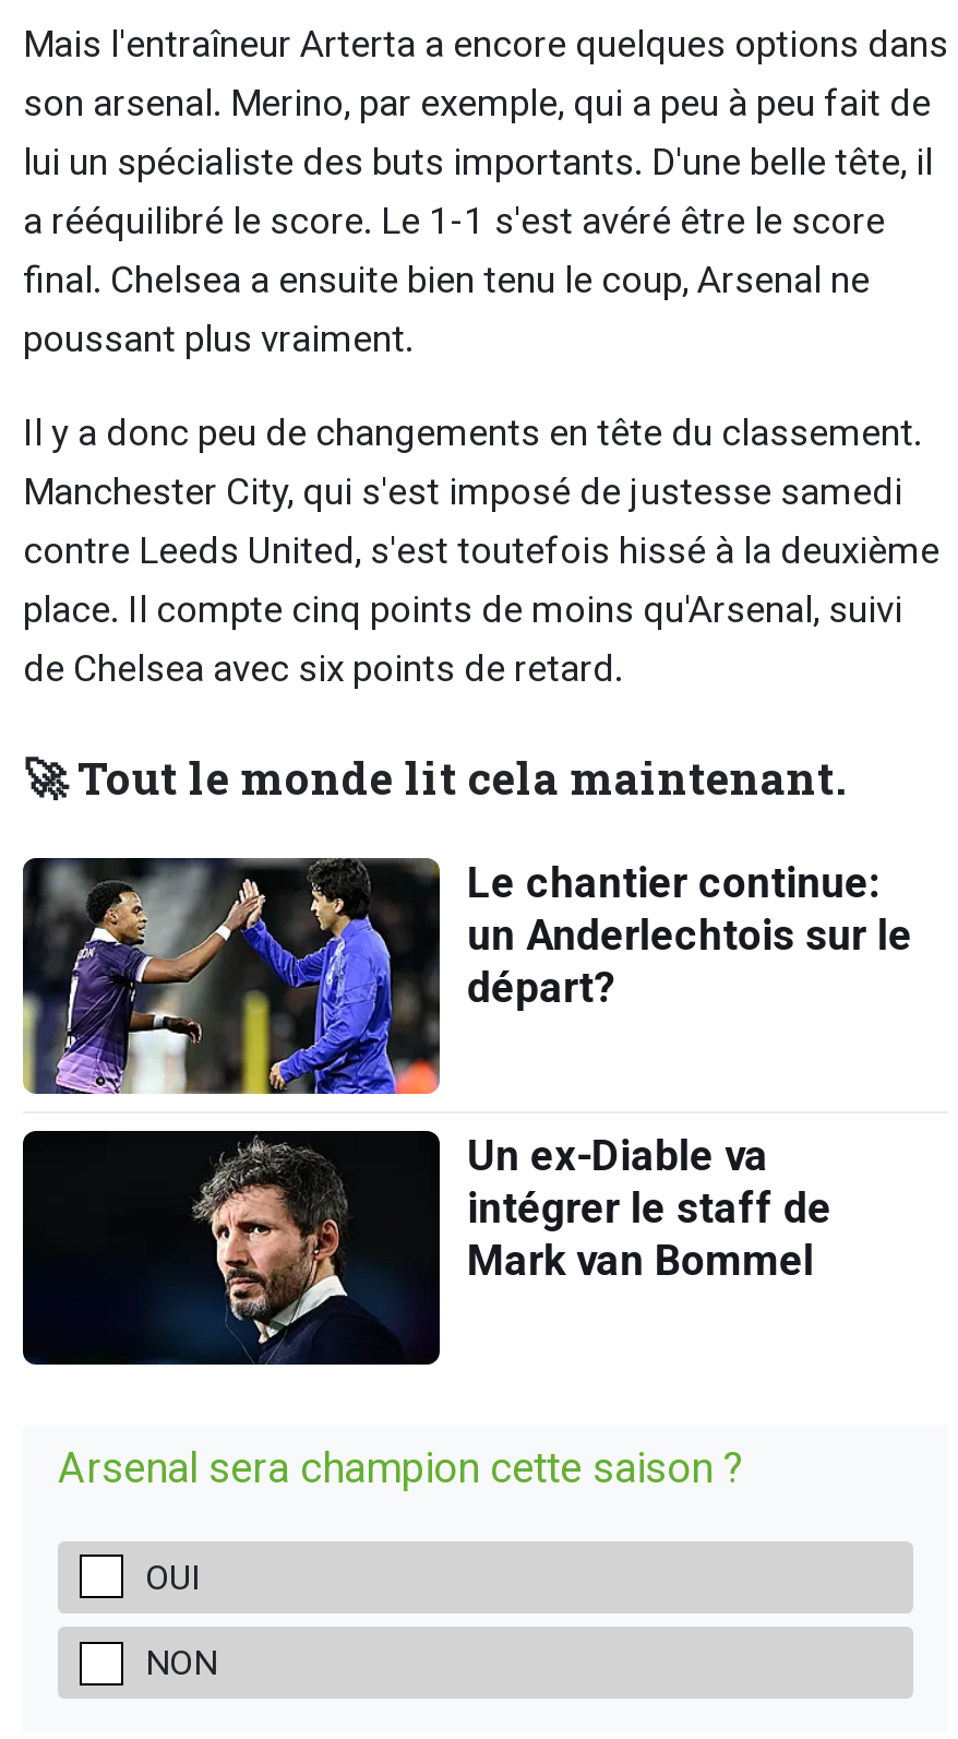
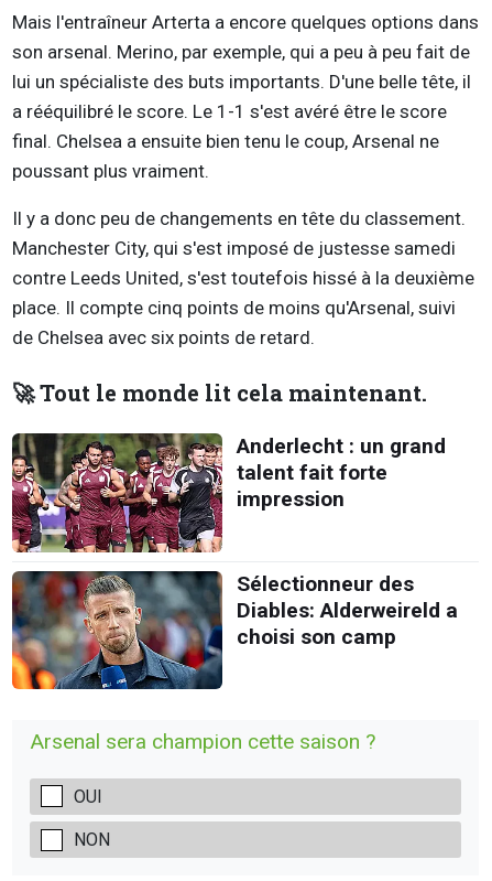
[21,858,912,1096] [image] | Le chantier continue: | un Anderlechtois sur le | départ? -> [11,432,445,554] [image] | Anderlecht : un grand | talent fait forte | impression
[21,1129,832,1367] [image] | Un ex-Diable va | intégrer le staff de | Mark van Bommel -> [11,570,457,690] [image] | Sélectionneur des | Diables: Alderweireld a | choisi son camp

